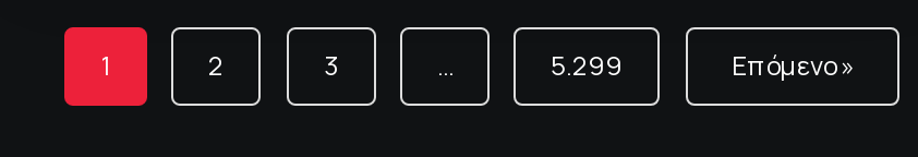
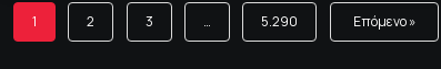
[551,46,623,84] 5.299 -> [261,12,298,30] 5.290

